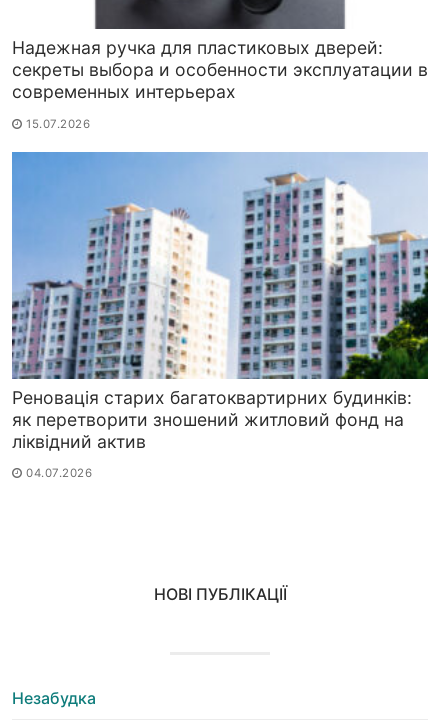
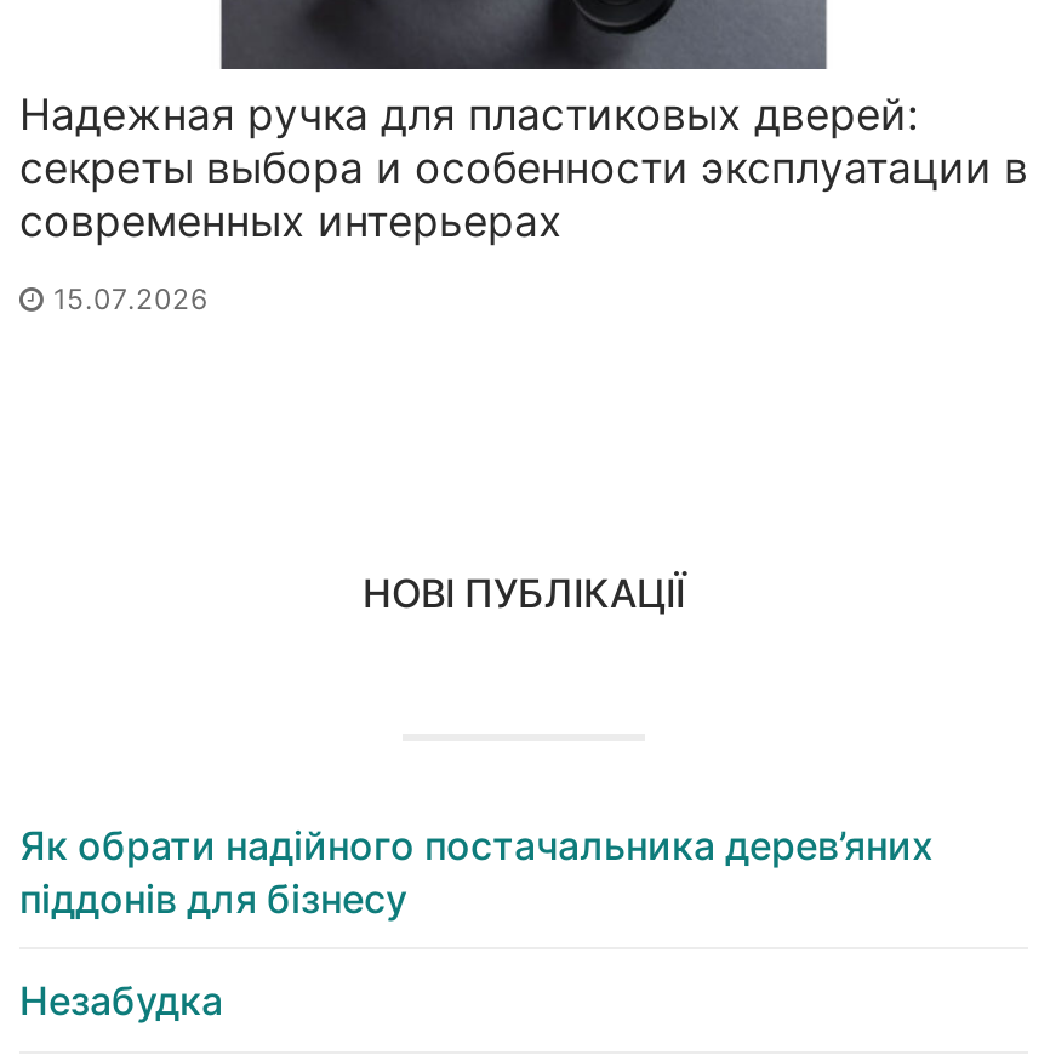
[11,151,429,480] [image] | Реновація старих багатоквартирних будинків: | як перетворити зношений житловий фонд на | ліквідний актив | 04.07.2026 -> none
moved [153,584,286,604] -> [363,568,685,617]: НОВІ ПУБЛІКАЦІЇ
none -> [19,820,934,922] Як обрати надійного постачальника дерев’яних | піддонів для бізнесу

